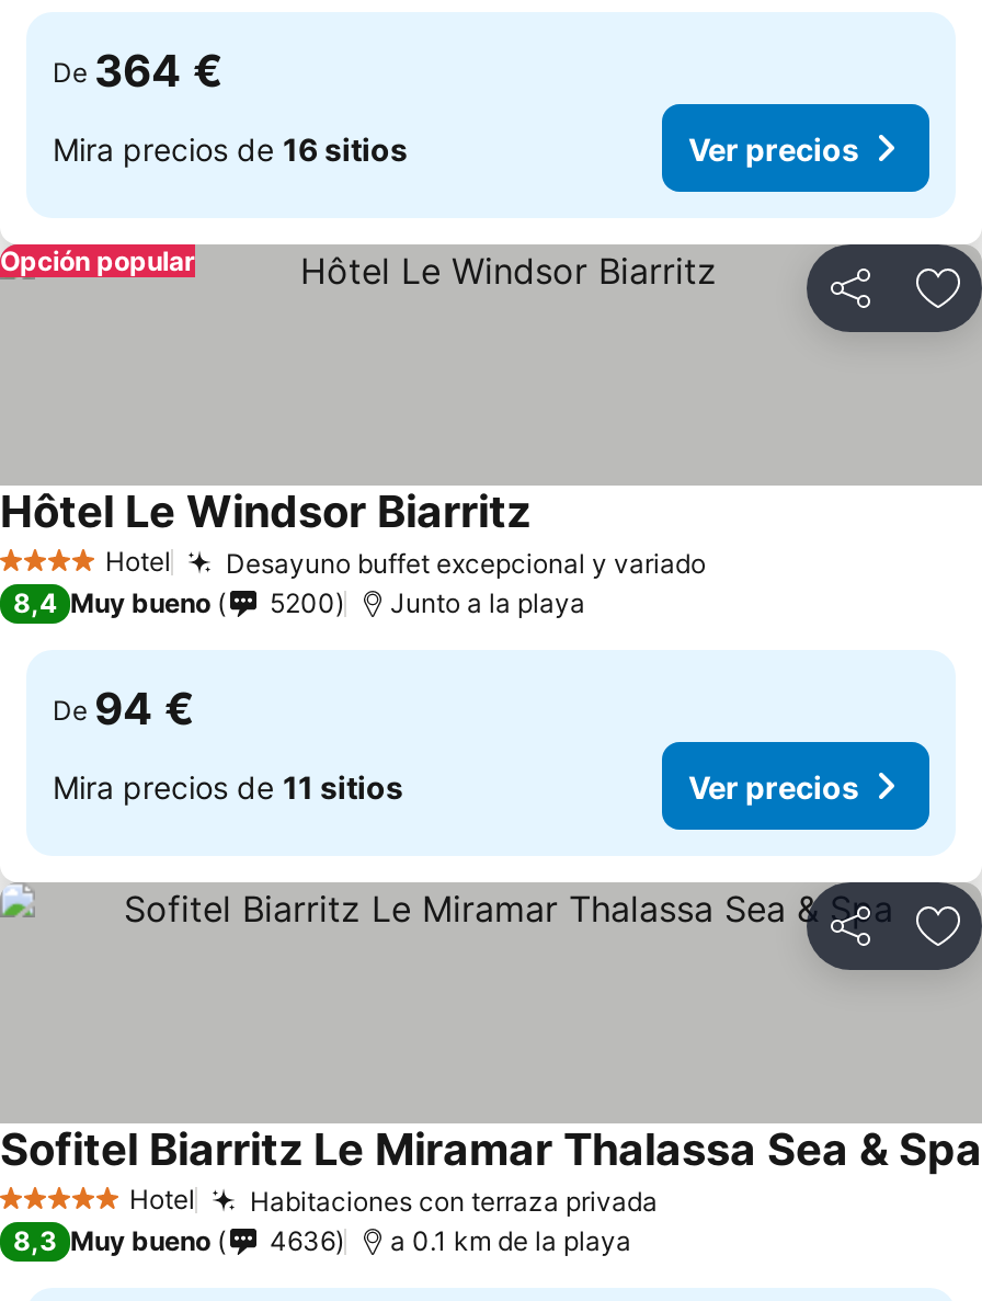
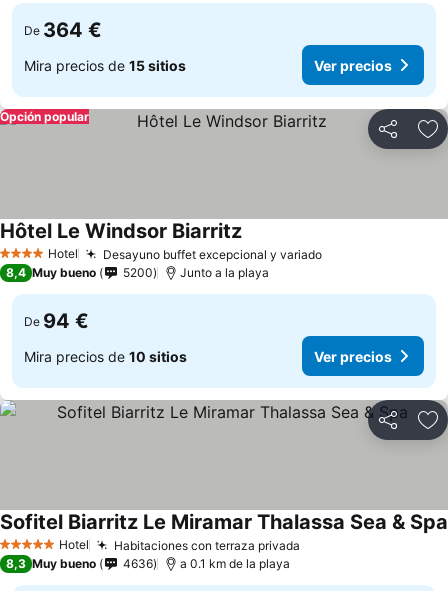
[53,129,408,167] Mira precios de 16 sitios -> [24,56,186,73] Mira precios de 15 sitios
[53,767,403,804] Mira precios de 11 sitios -> [24,347,187,364] Mira precios de 10 sitios

